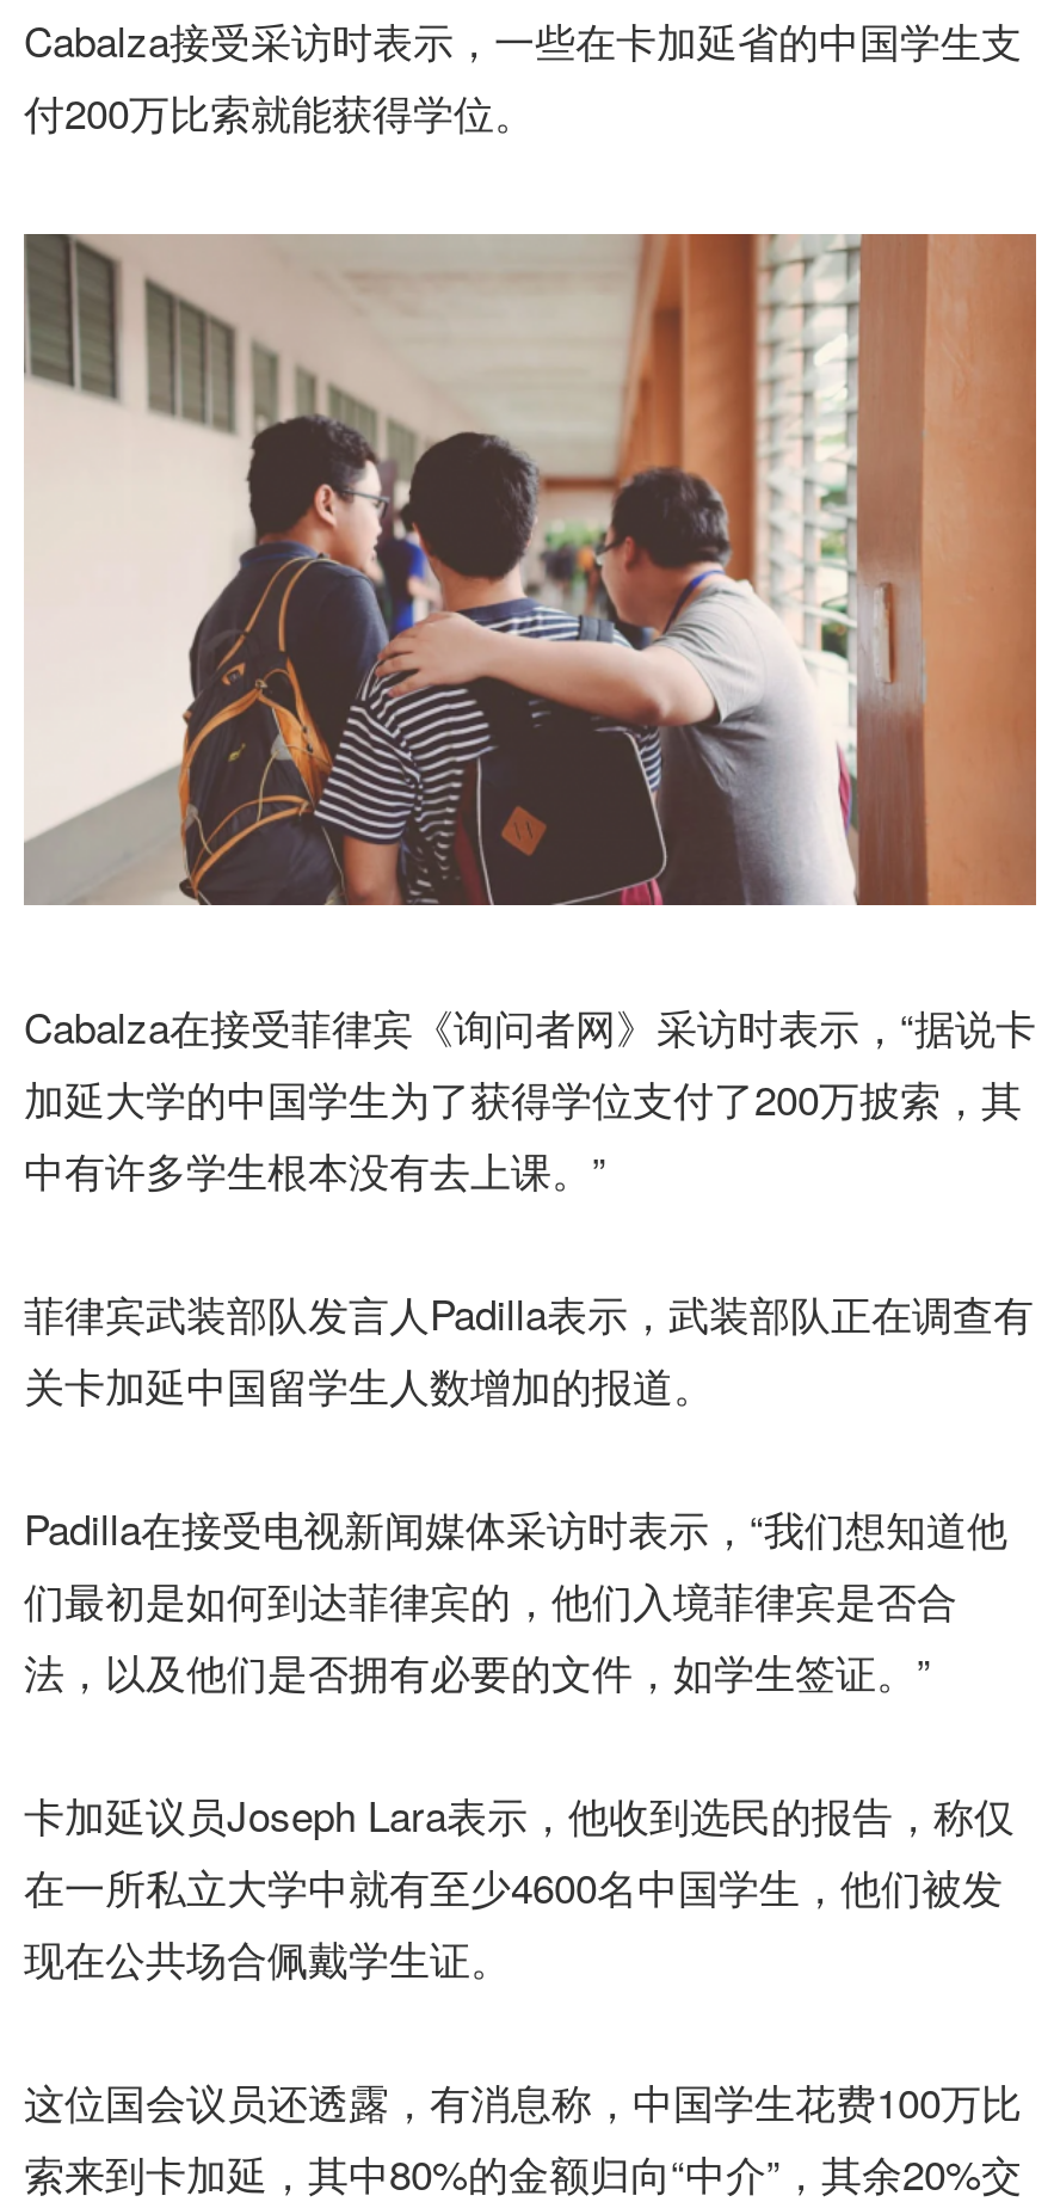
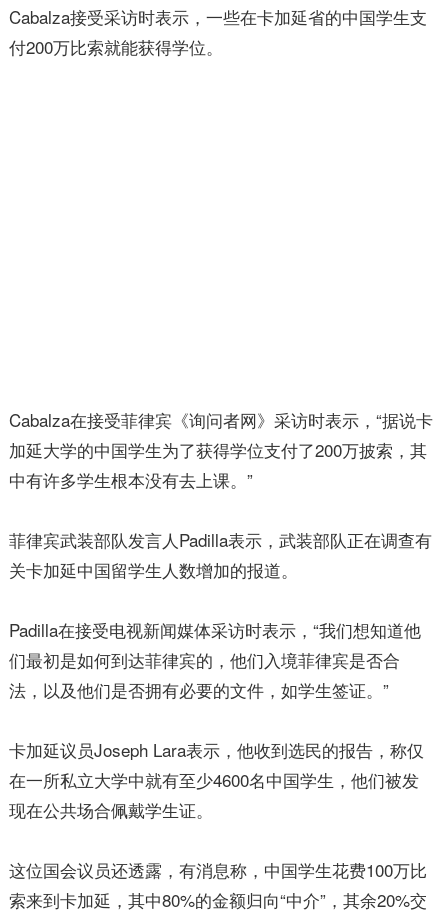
[21,232,1038,908] [image] -> none

